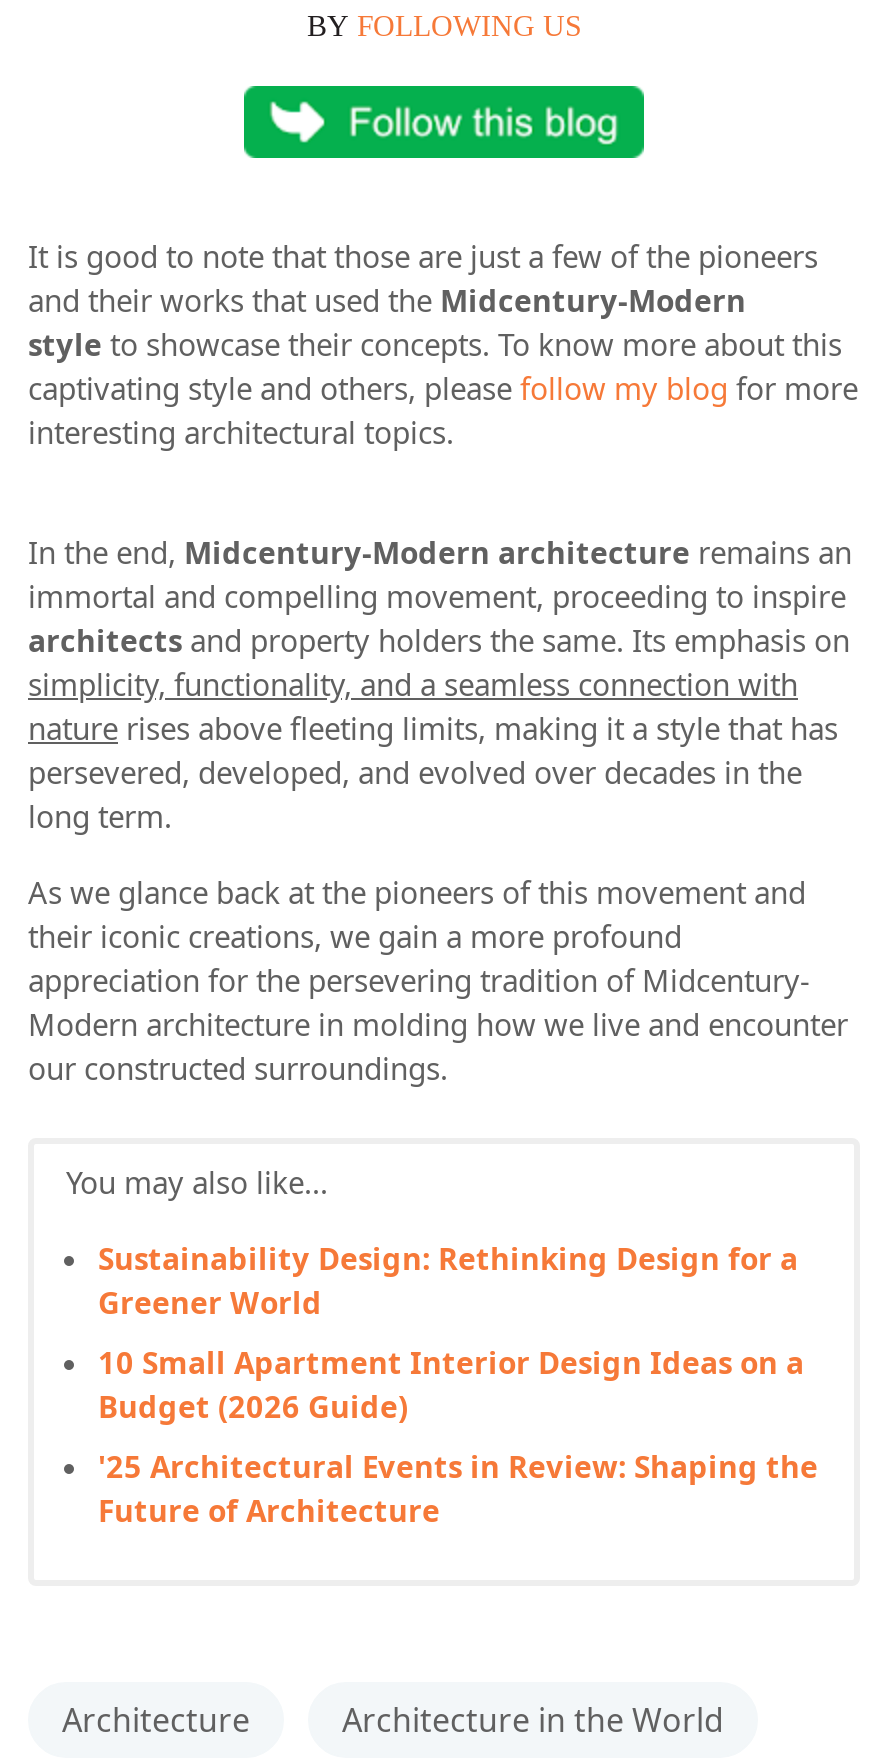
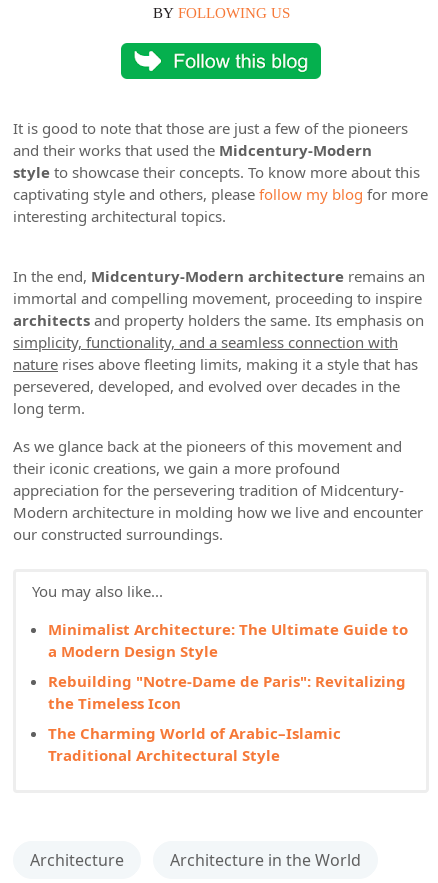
[98,1237,798,1321] Sustainability Design: Rethinking Design for a | Greener World -> [48,619,408,661] Minimalist Architecture: The Ultimate Guide to | a Modern Design Style
[98,1341,804,1425] 10 Small Apartment Interior Design Ideas on a | Budget (2026 Guide) -> [48,671,406,713] Rebuilding "Notre-Dame de Paris": Revitalizing | the Timeless Icon
[98,1445,818,1529] '25 Architectural Events in Review: Shaping the | Future of Architecture -> [48,723,341,765] The Charming World of Arabic–Islamic | Traditional Architectural Style

